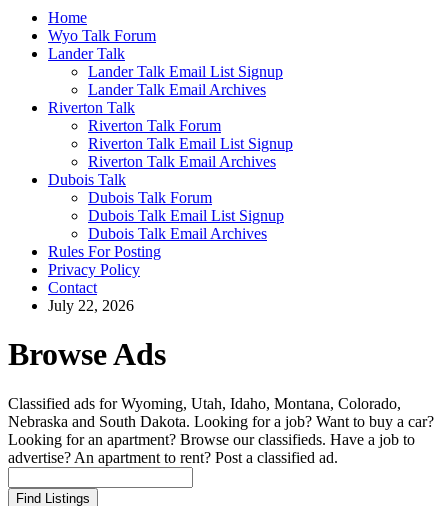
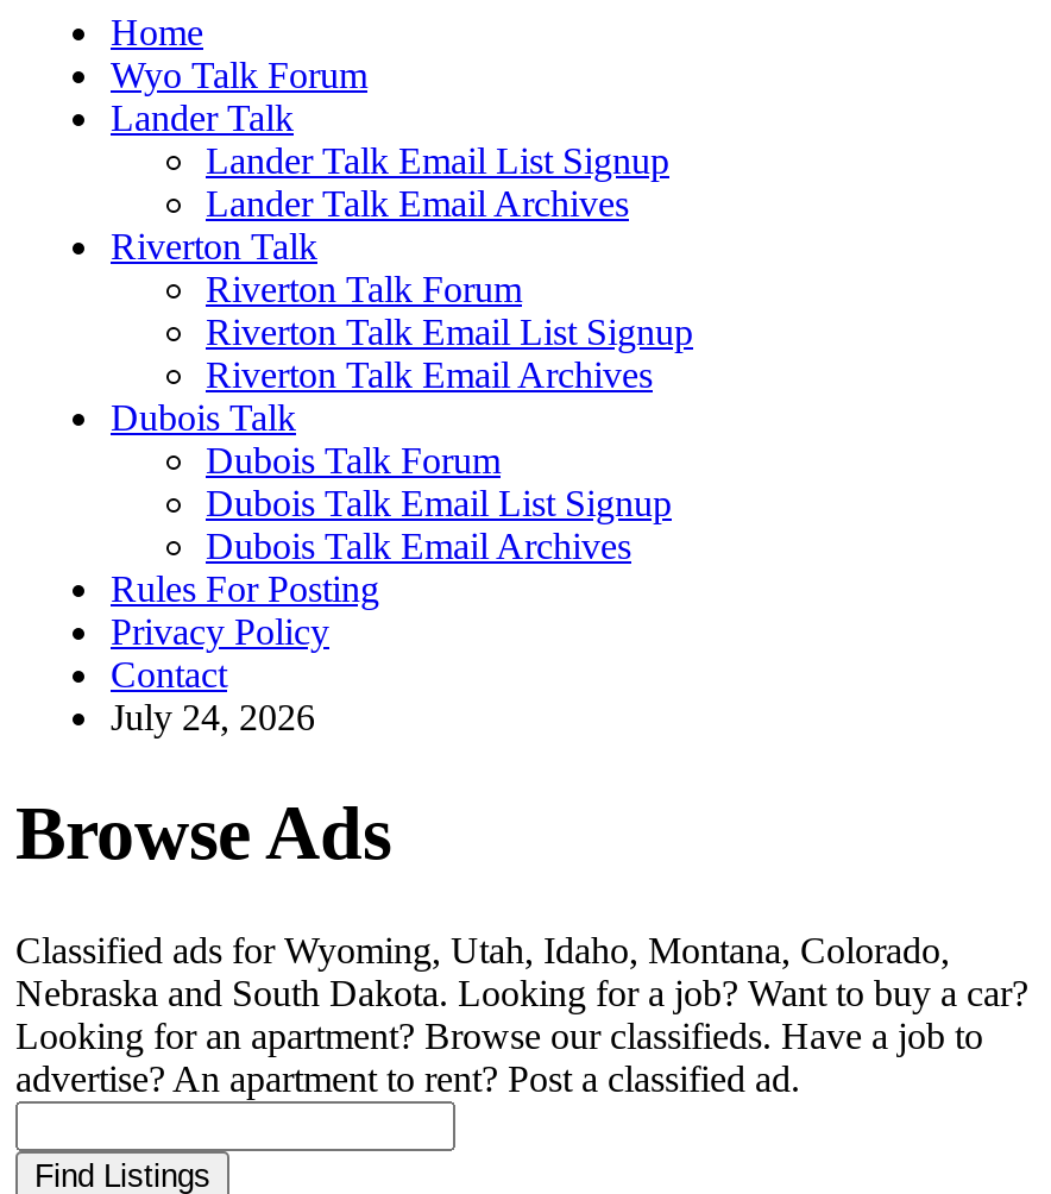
[48,297,134,314] July 22, 2026 -> [111,697,315,737] July 24, 2026

